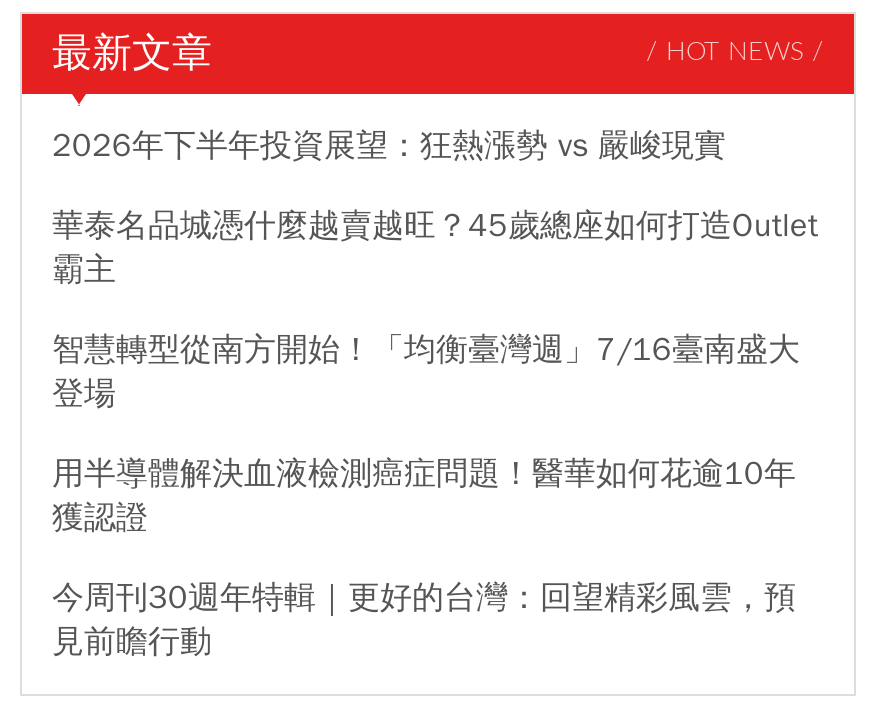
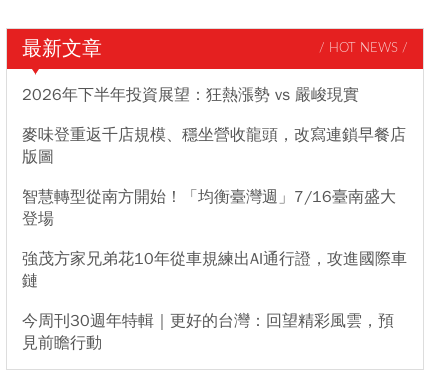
[52,206,818,290] 華泰名品城憑什麼越賣越旺？45歲總座如何打造Outlet | 霸主 -> [22,125,406,167] 麥味登重返千店規模、穩坐營收龍頭，改寫連鎖早餐店 | 版圖
[52,454,796,538] 用半導體解決血液檢測癌症問題！醫華如何花逾10年 | 獲認證 -> [22,249,407,291] 強茂方家兄弟花10年從車規練出AI通行證，攻進國際車 | 鏈

